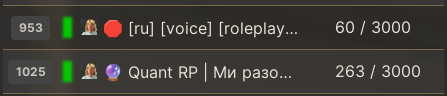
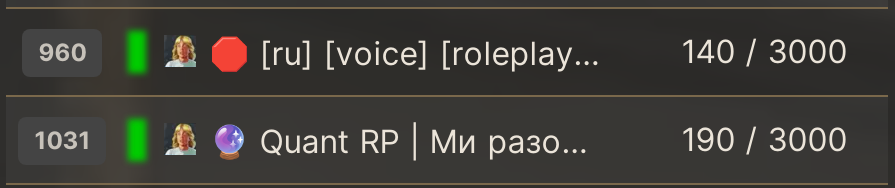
[19,20,43,35] 953 -> [38,37,86,67] 960
[335,17,411,37] 60 / 3000 -> [682,31,848,71] 140 / 3000
[16,64,46,79] 1025 -> [34,125,90,155] 1031
[335,61,421,81] 263 / 3000 -> [682,119,848,159] 190 / 3000

